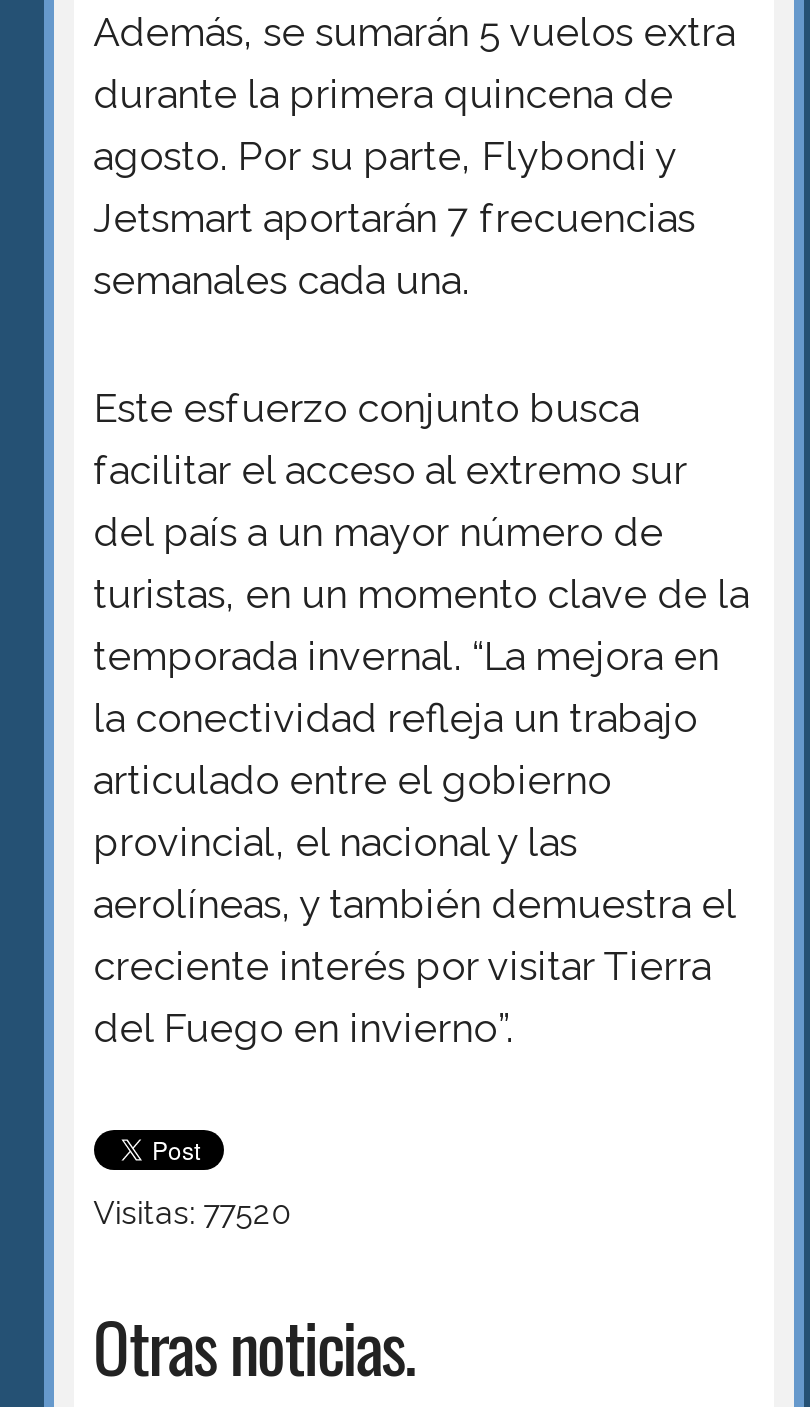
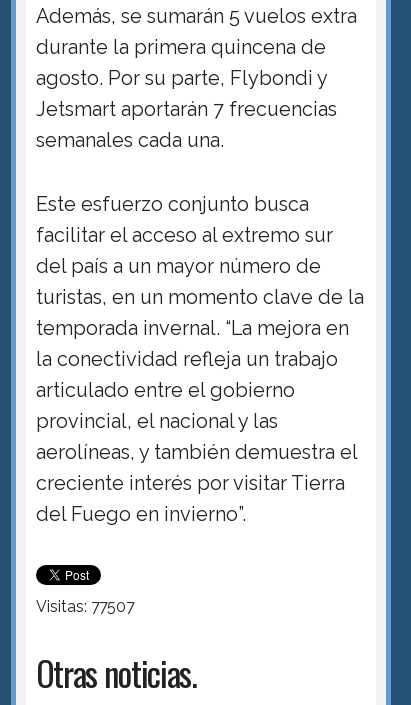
[93,1193,291,1231] Visitas: 77520 -> [36,597,134,616] Visitas: 77507

